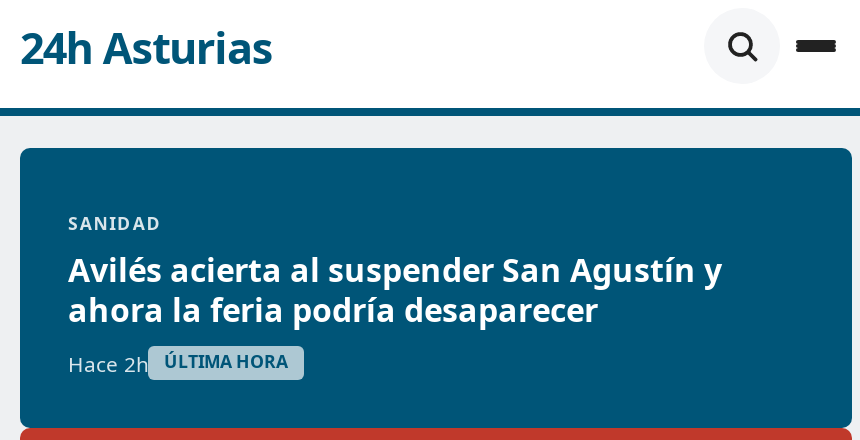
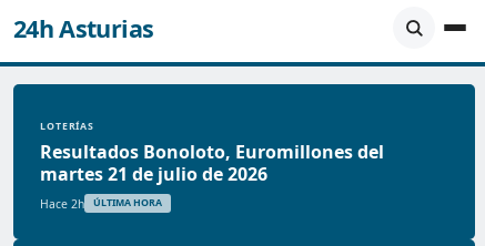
[68,212,722,332] SANIDAD | Avilés acierta al suspender San Agustín y | ahora la feria podría desaparecer -> [40,120,384,186] LOTERÍAS | Resultados Bonoloto, Euromillones del | martes 21 de julio de 2026

